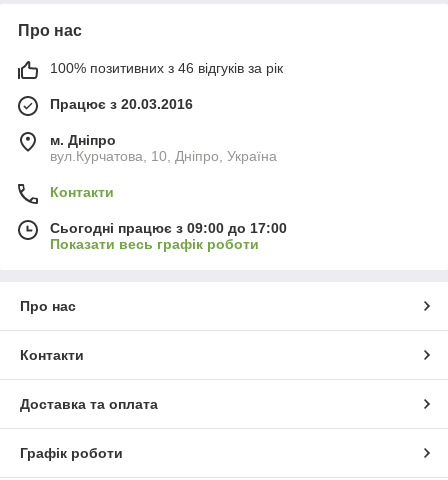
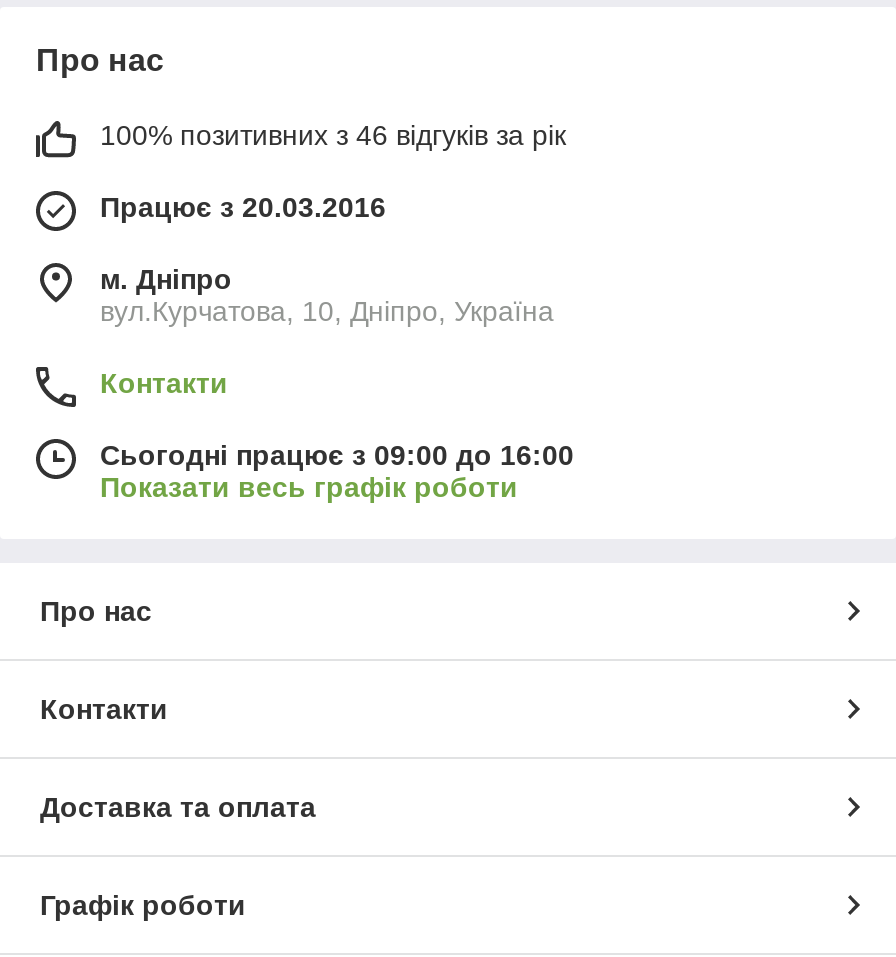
[50,220,287,236] Сьогодні працює з 09:00 до 17:00 -> [100,439,574,471] Сьогодні працює з 09:00 до 16:00

